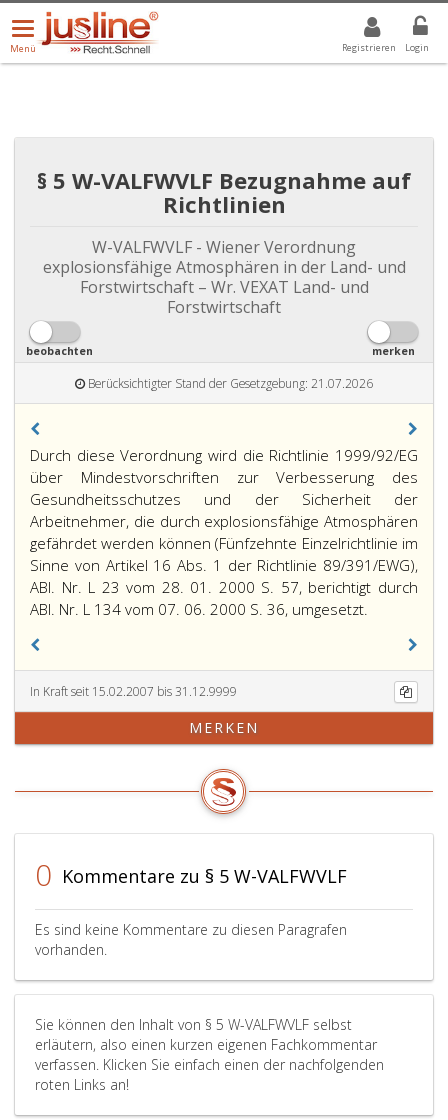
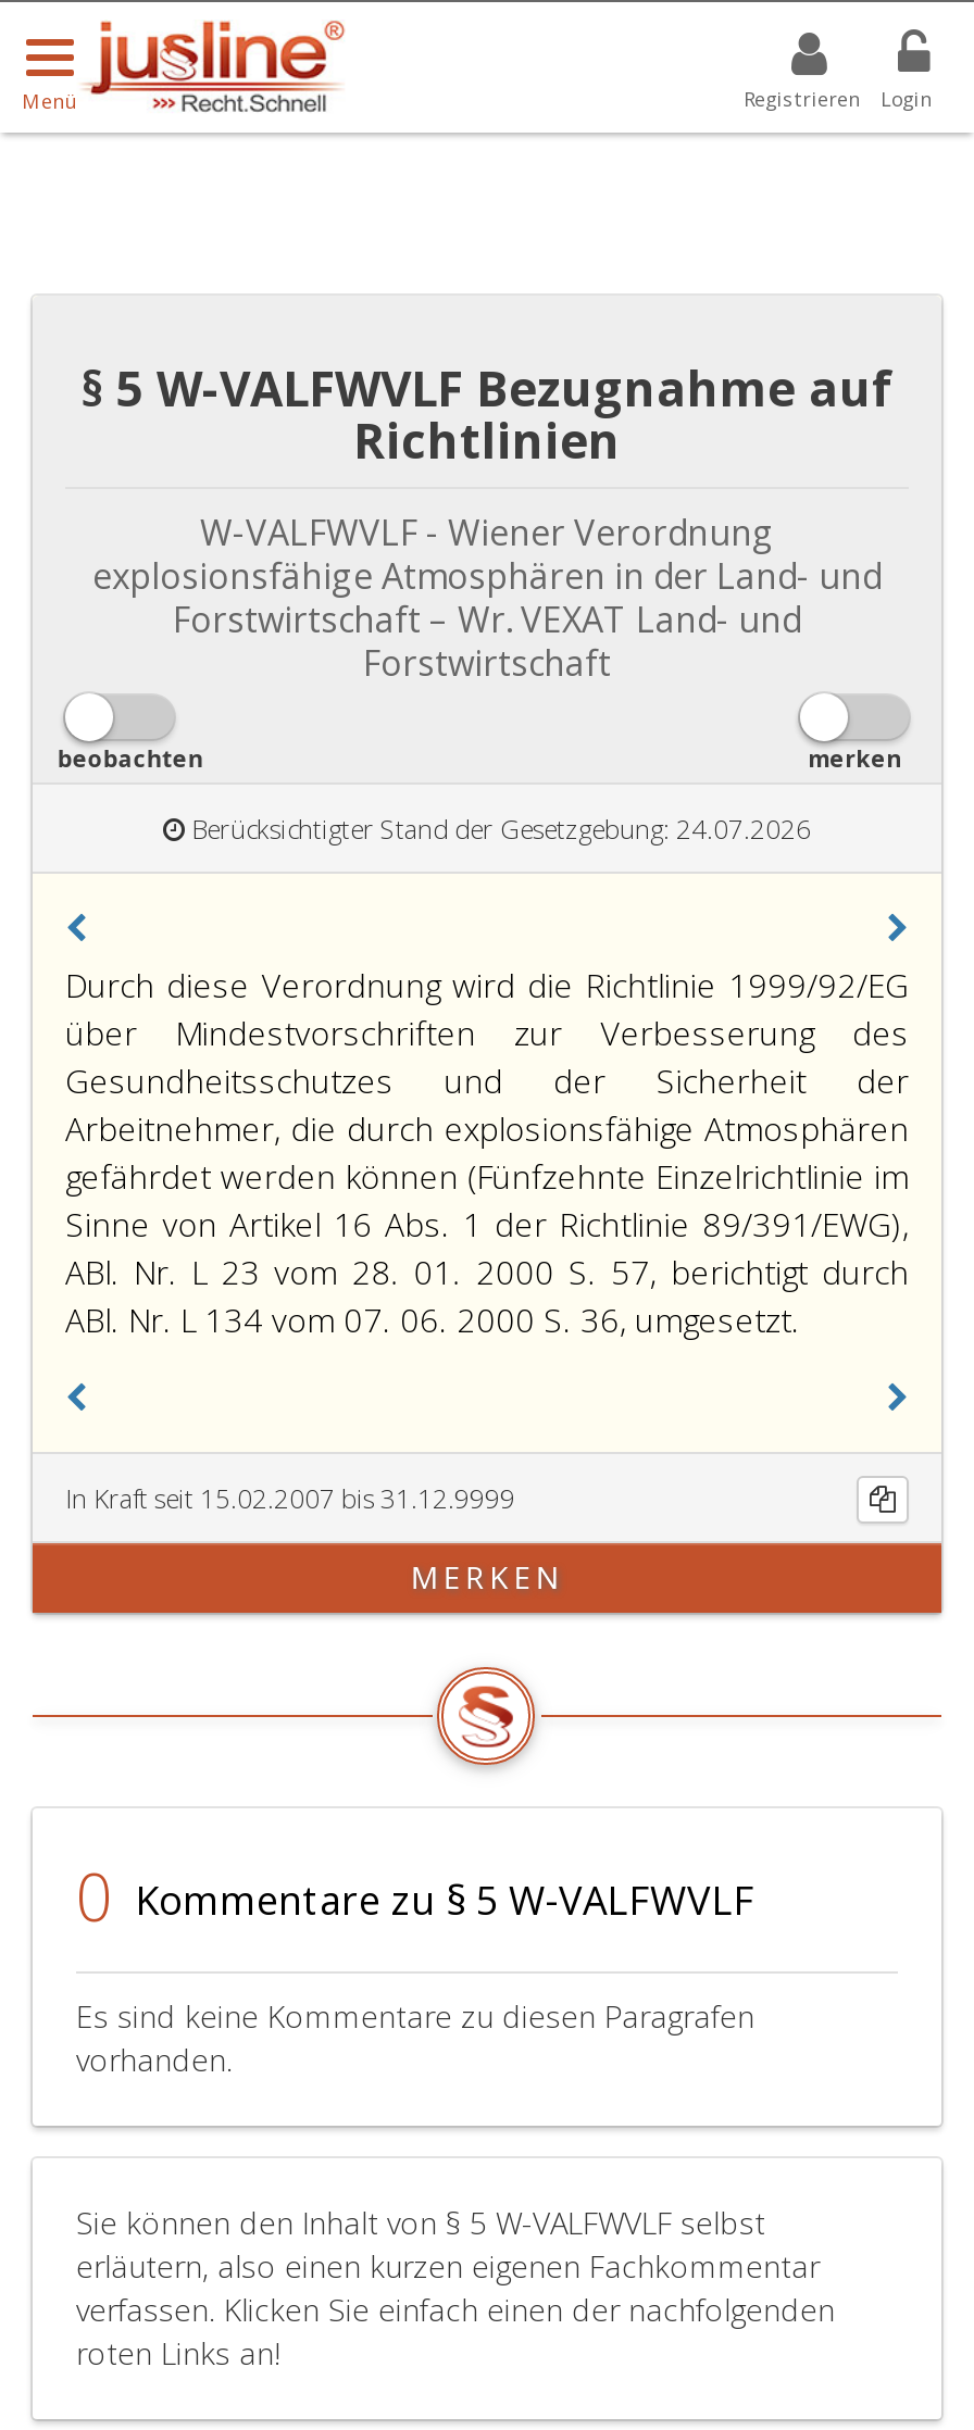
[85,375,373,391] Berücksichtigter Stand der Gesetzgebung: 21.07.2026 -> [185,811,811,846] Berücksichtigter Stand der Gesetzgebung: 24.07.2026

